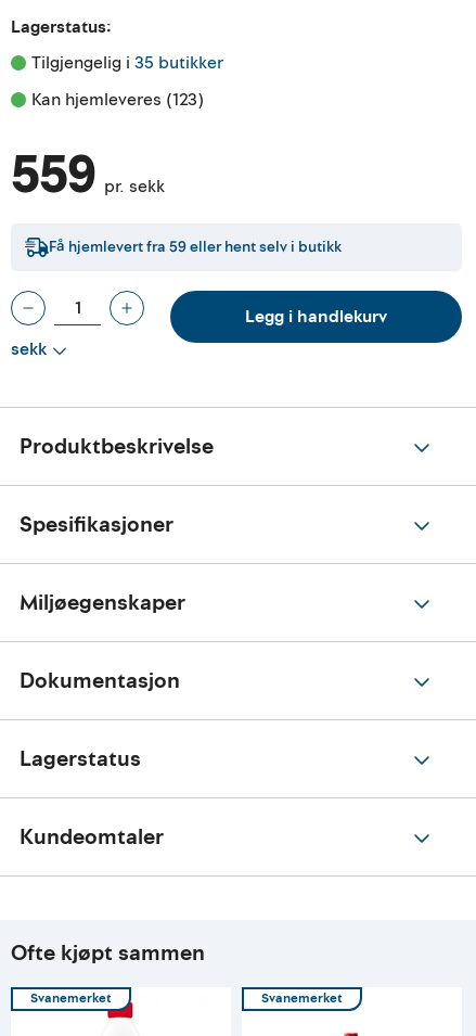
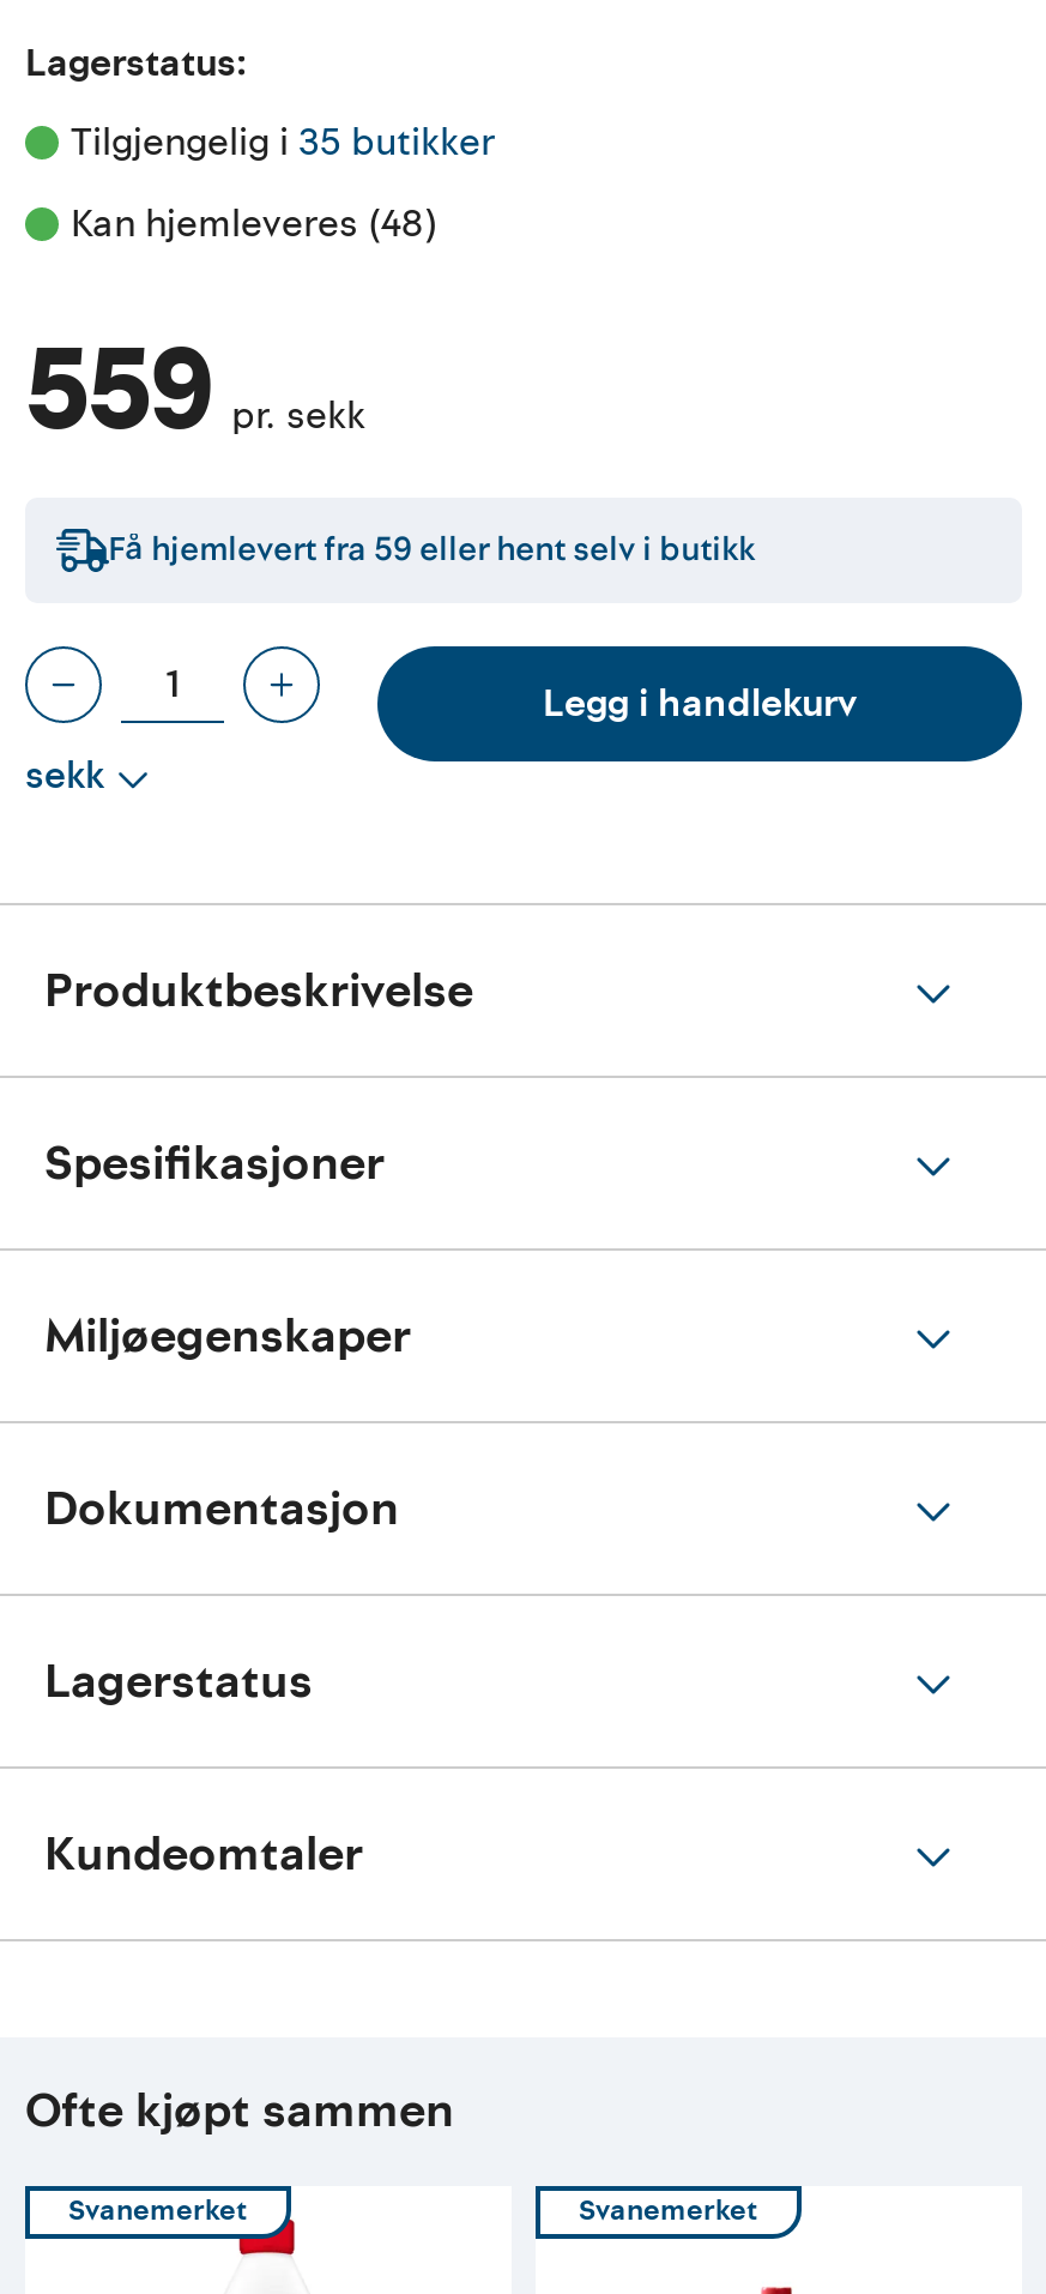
[31,87,204,111] Kan hjemleveres (123) -> [71,197,437,250] Kan hjemleveres (48)

